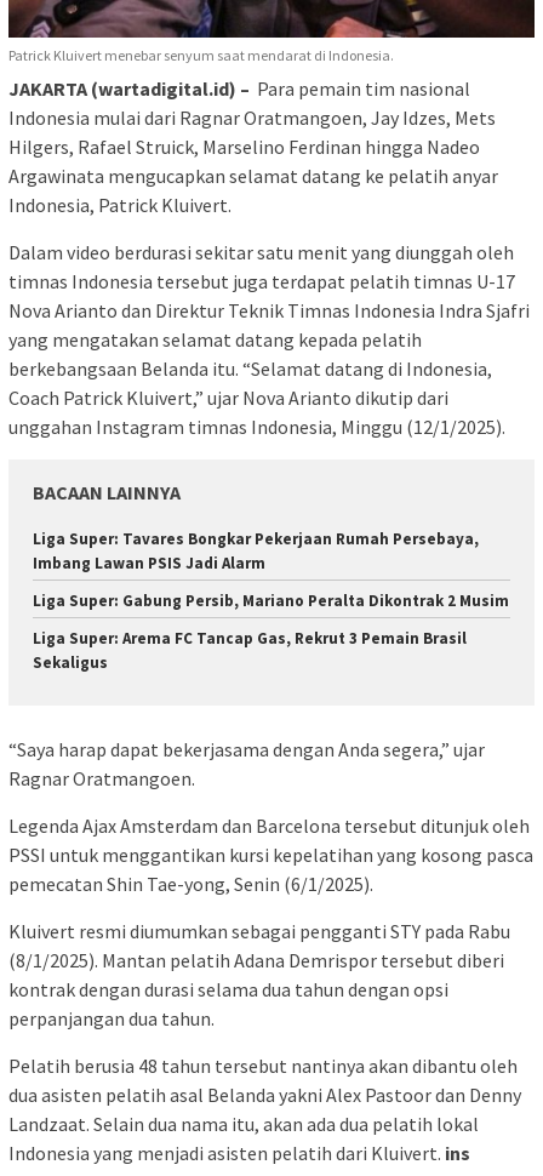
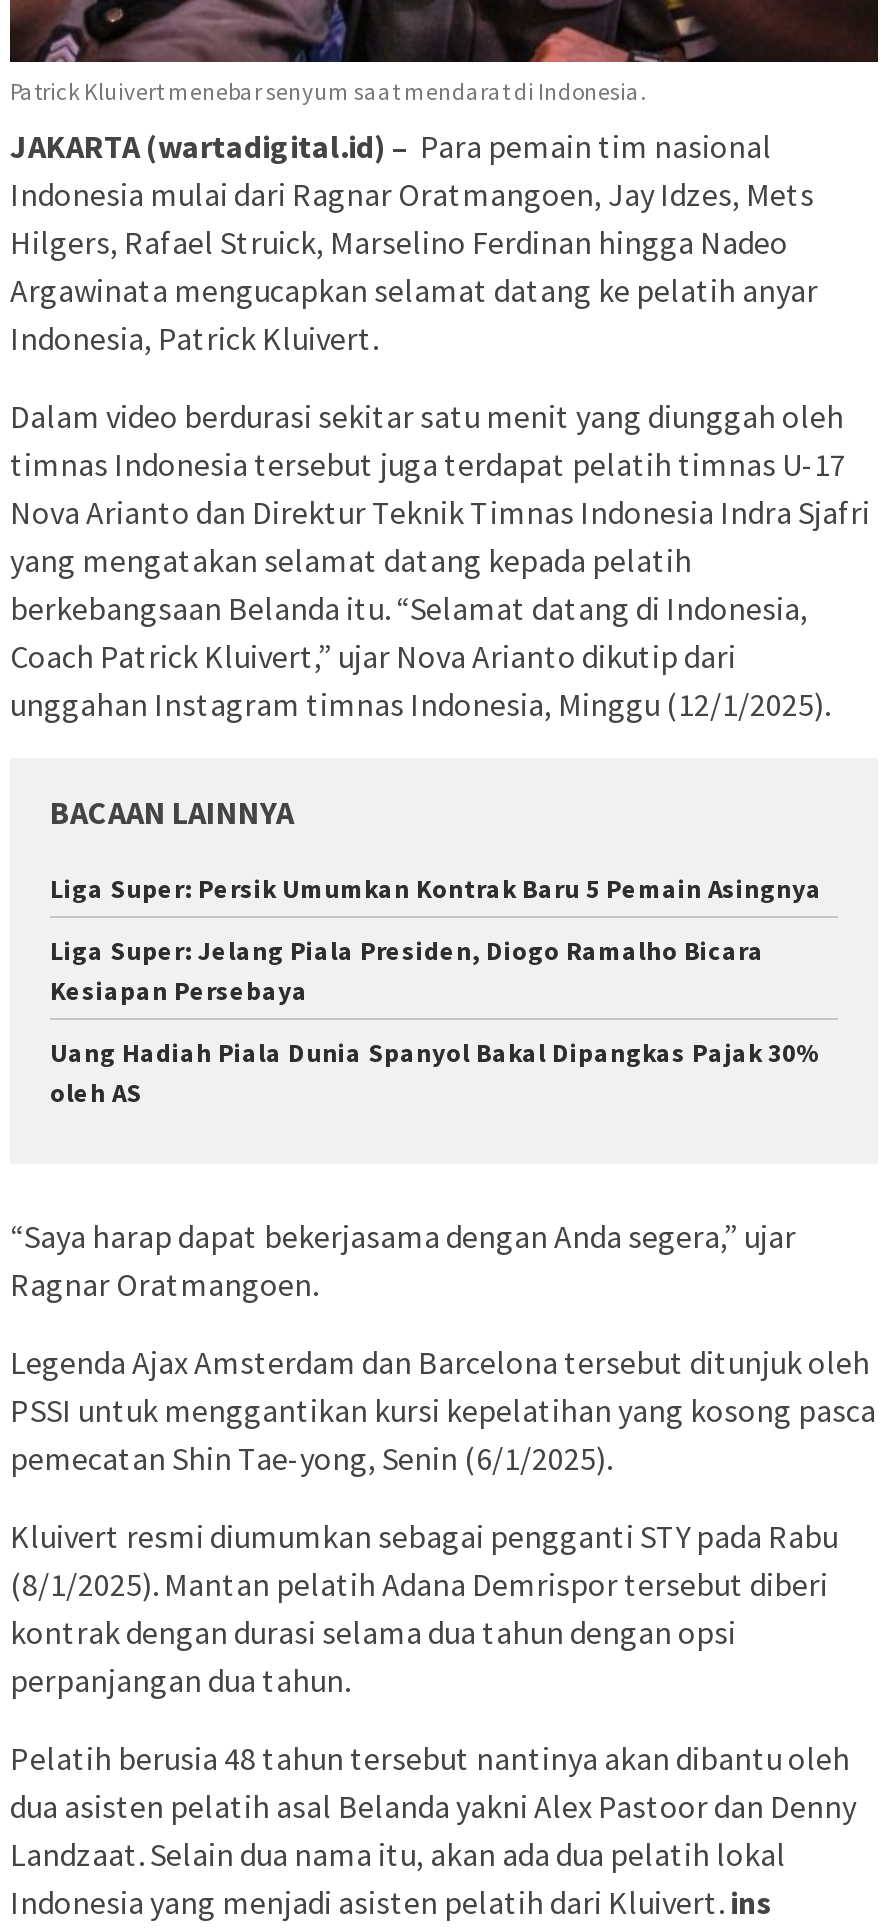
[33,529,479,574] Liga Super: Tavares Bongkar Pekerjaan Rumah Persebaya, | Imbang Lawan PSIS Jadi Alarm -> [50,872,822,906] Liga Super: Persik Umumkan Kontrak Baru 5 Pemain Asingnya
[33,591,509,611] Liga Super: Gabung Persib, Mariano Peralta Dikontrak 2 Musim -> [50,934,764,1008] Liga Super: Jelang Piala Presiden, Diogo Ramalho Bicara | Kesiapan Persebaya
[33,628,467,673] Liga Super: Arema FC Tancap Gas, Rekrut 3 Pemain Brasil | Sekaligus -> [50,1036,818,1110] Uang Hadiah Piala Dunia Spanyol Bakal Dipangkas Pajak 30% | oleh AS

